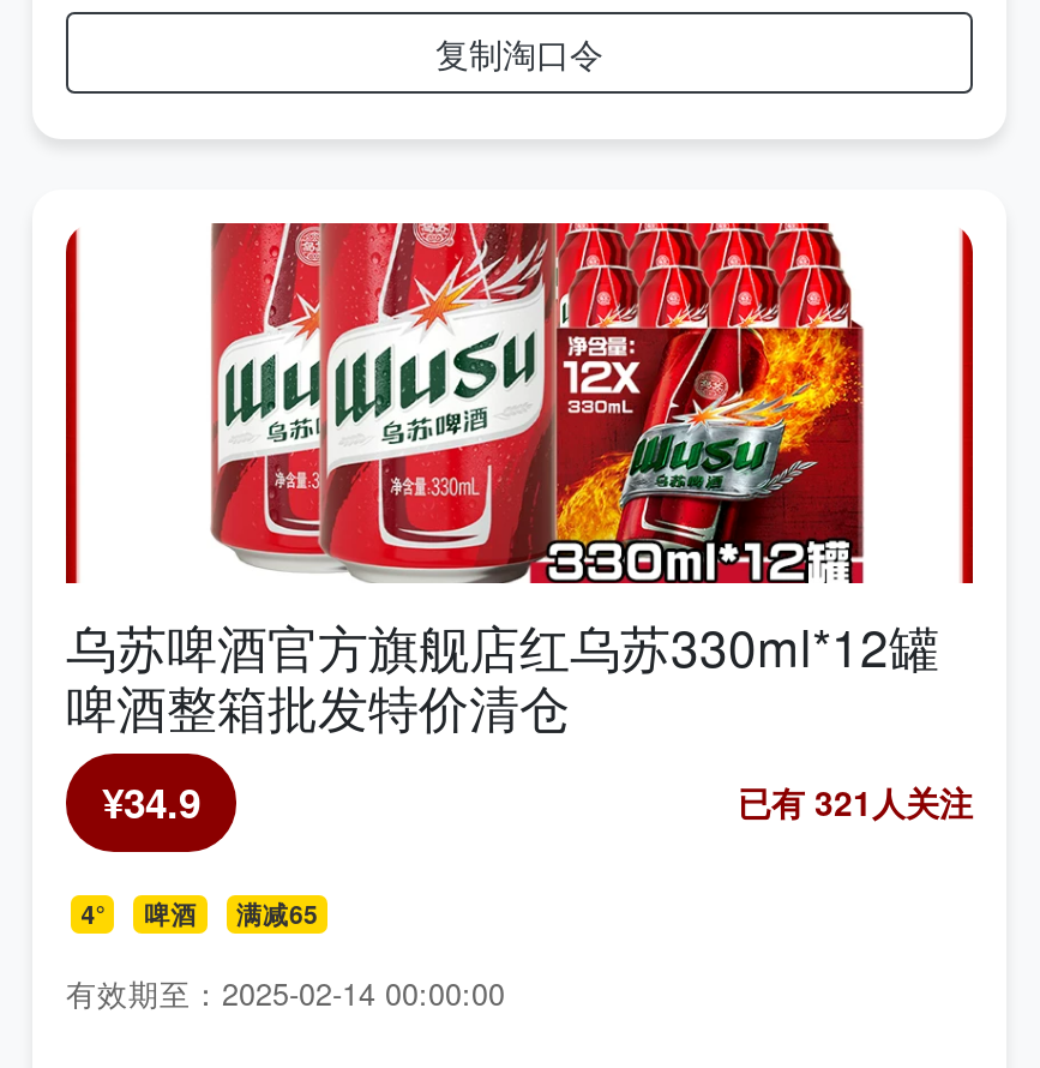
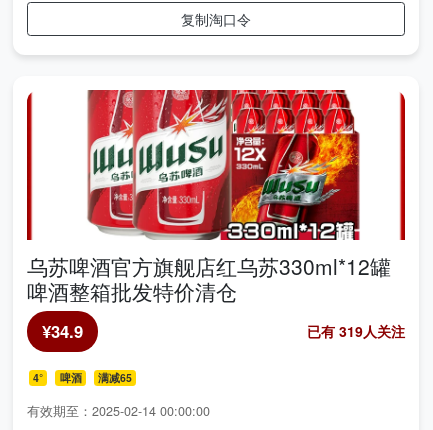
[738,777,973,825] 已有 321人关注 -> [307,321,405,341] 已有 319人关注

